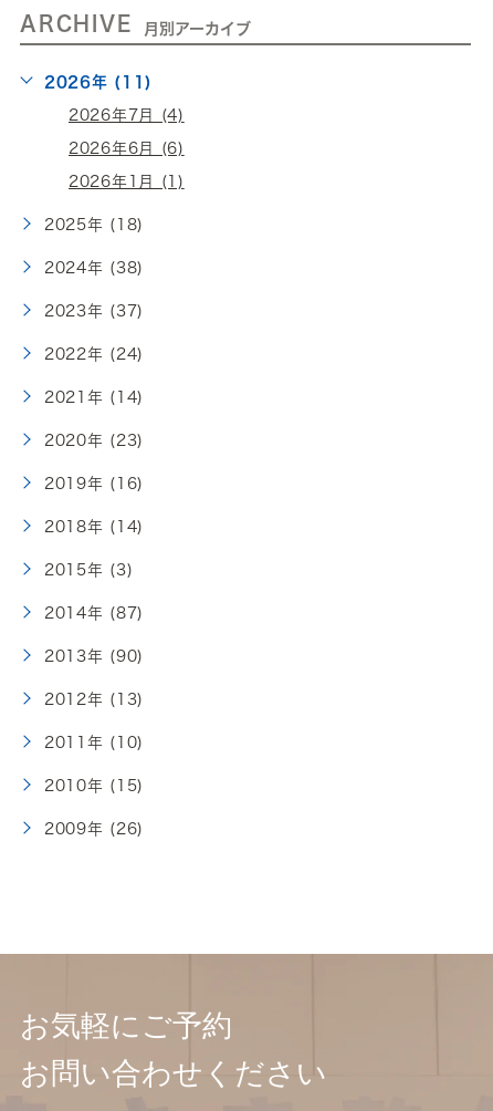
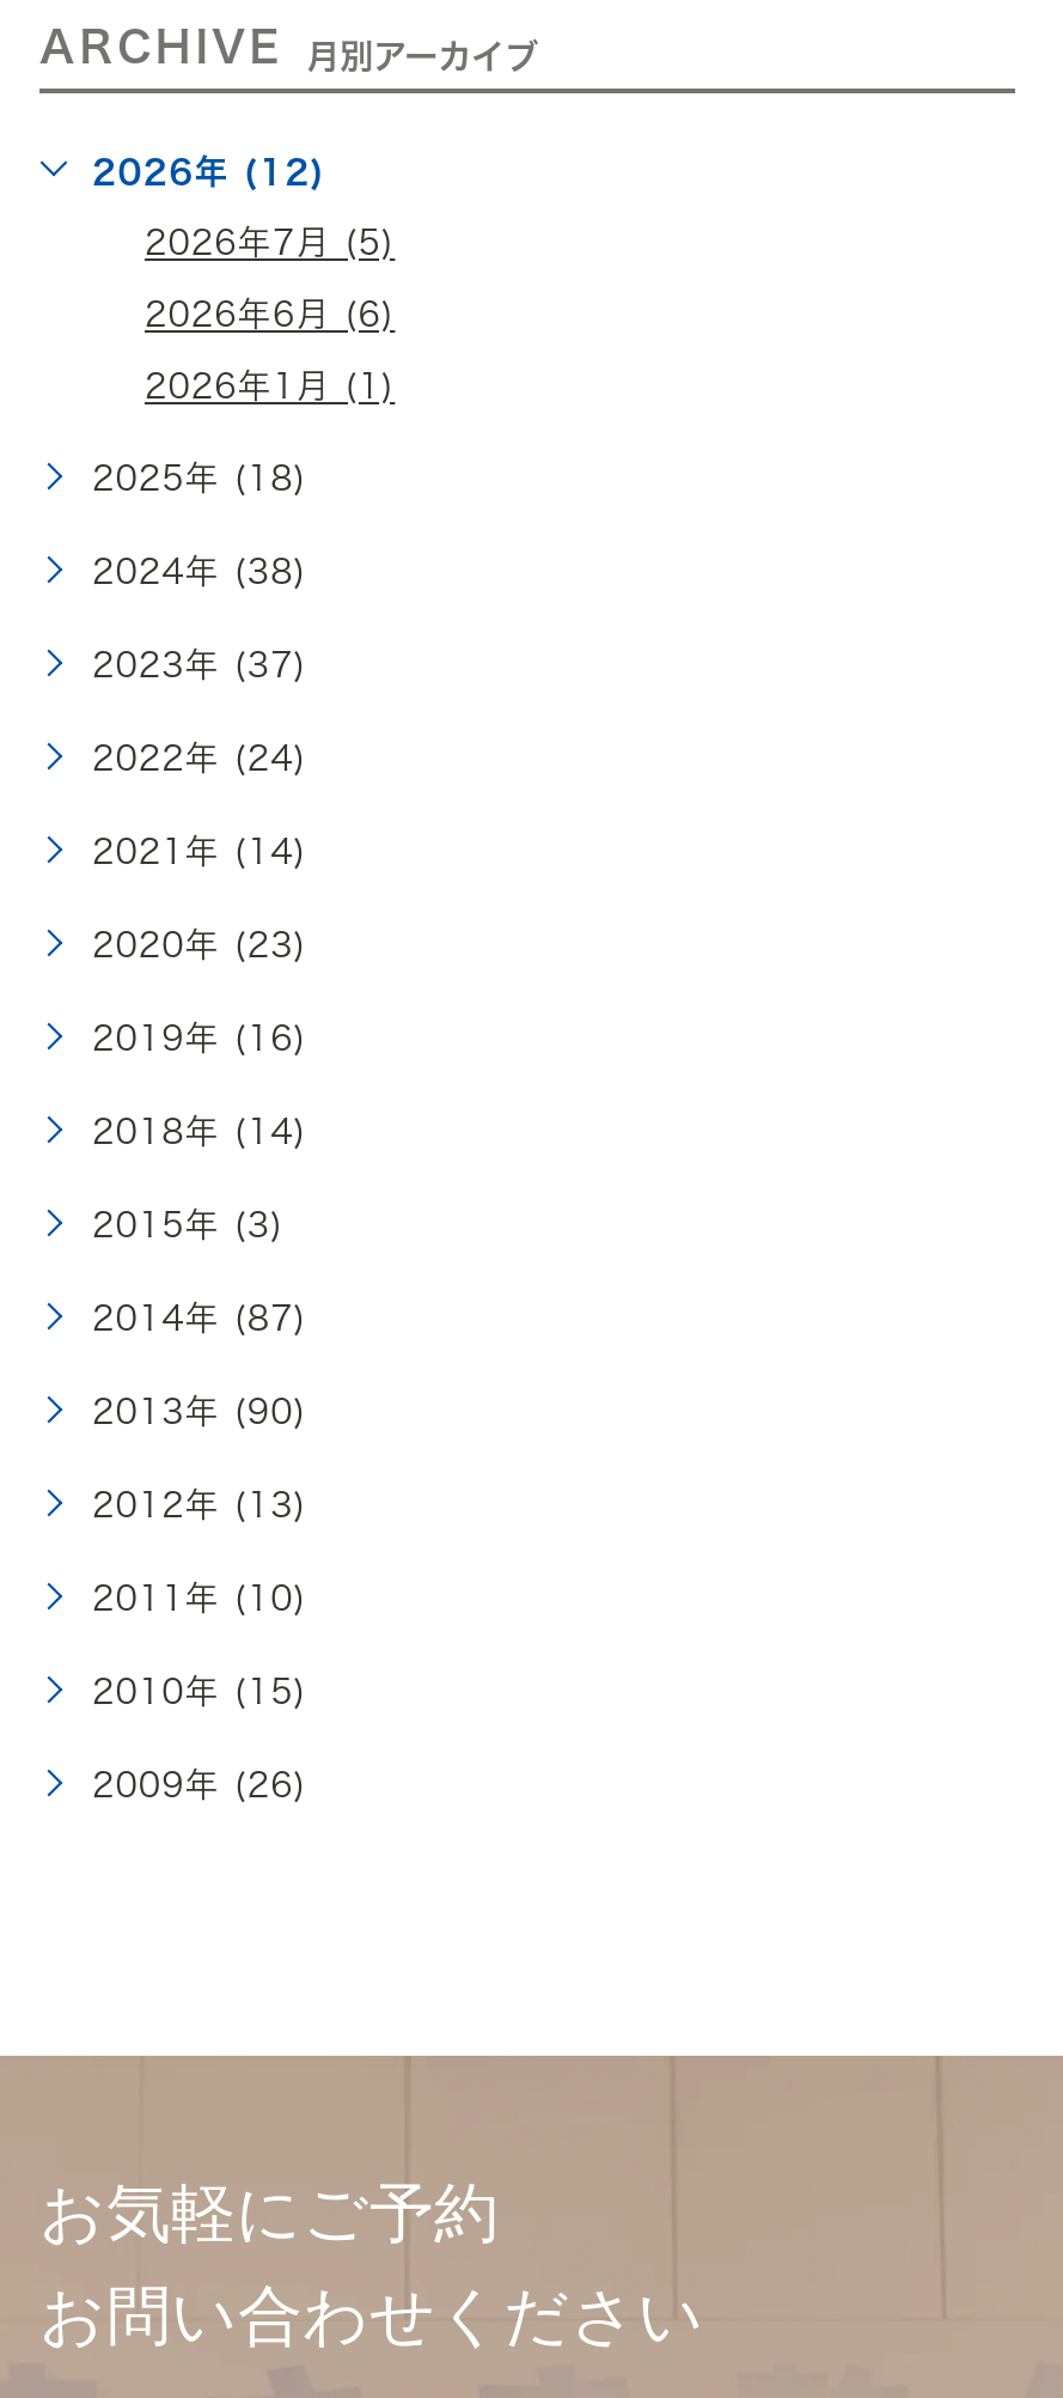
[44,75,153,90] 2026年 (11) -> [92,157,326,190] 2026年 (12)
[69,107,184,123] 2026年7月 (4) -> [145,228,395,261] 2026年7月 (5)

